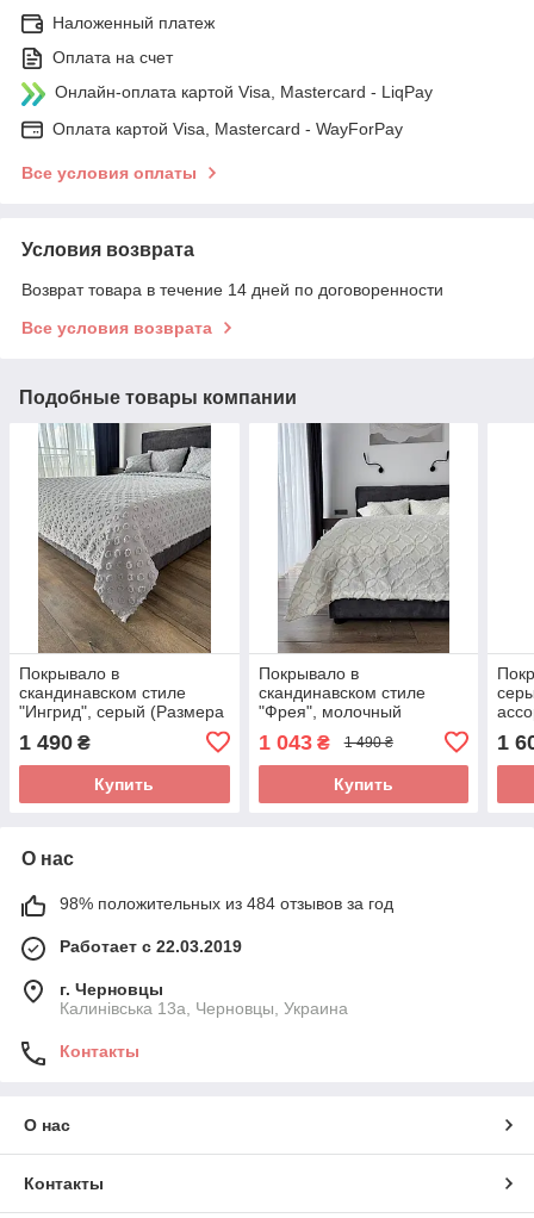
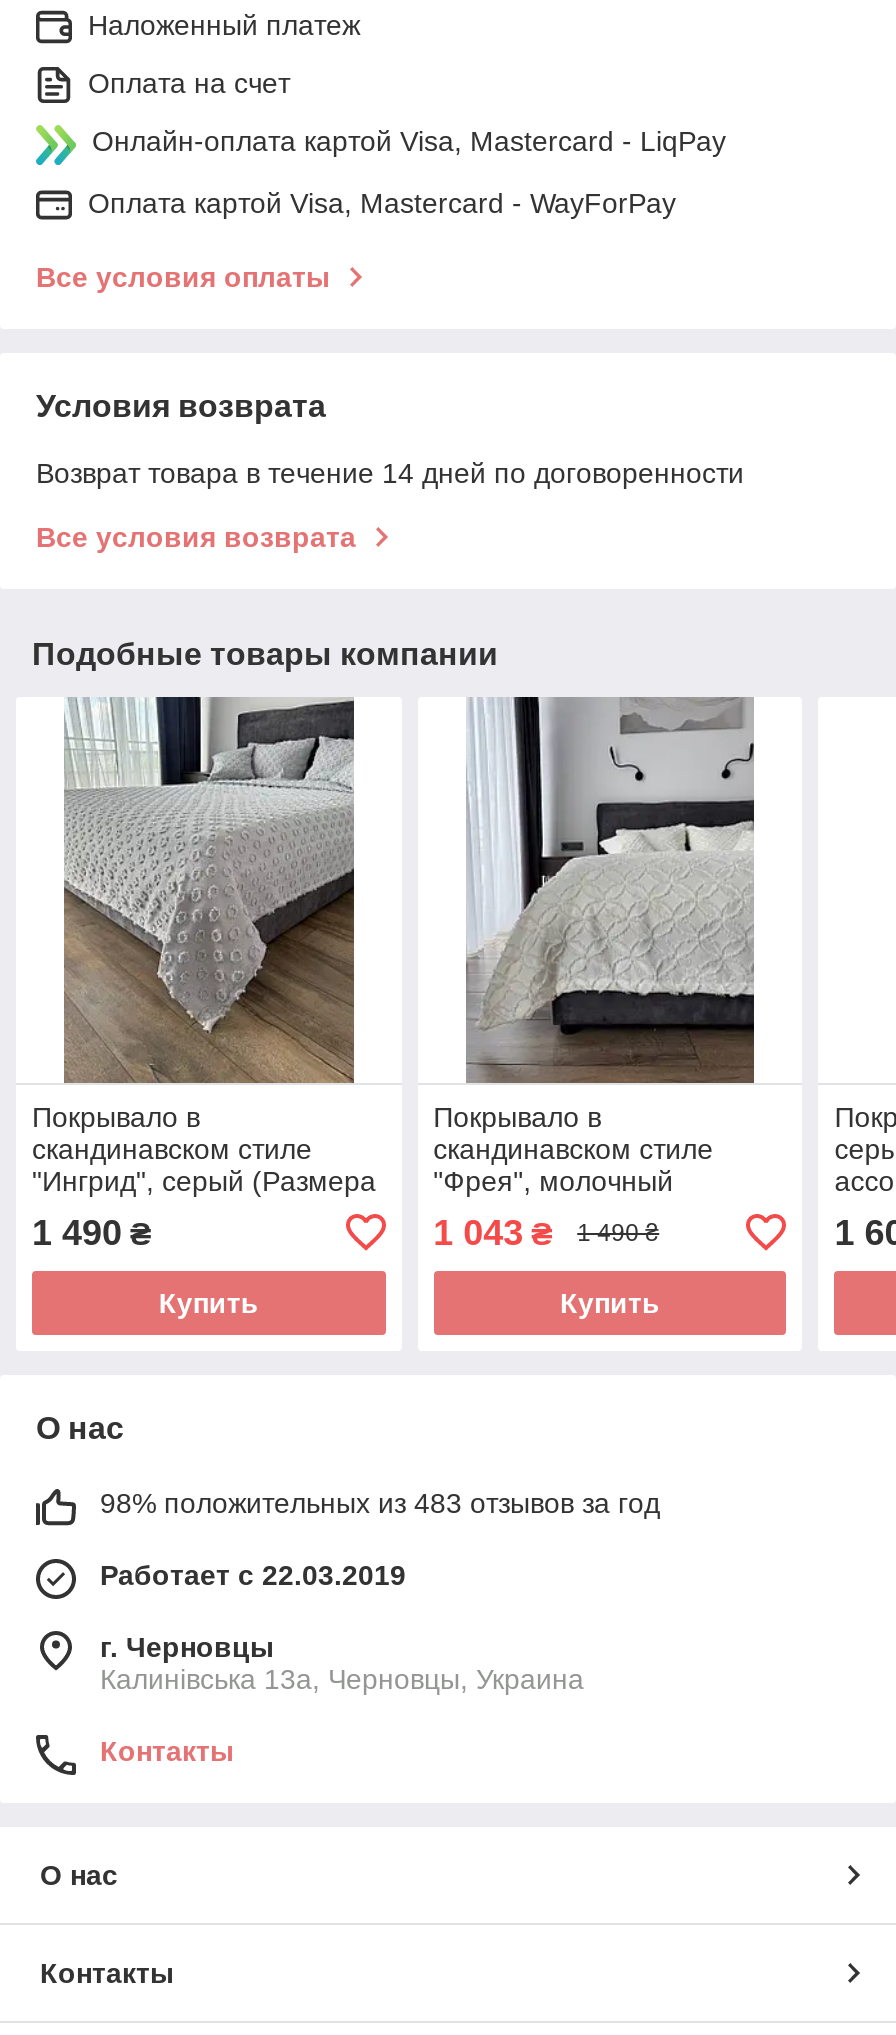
[60,894,393,913] 98% положительных из 484 отзывов за год -> [100,1487,660,1519] 98% положительных из 483 отзывов за год

